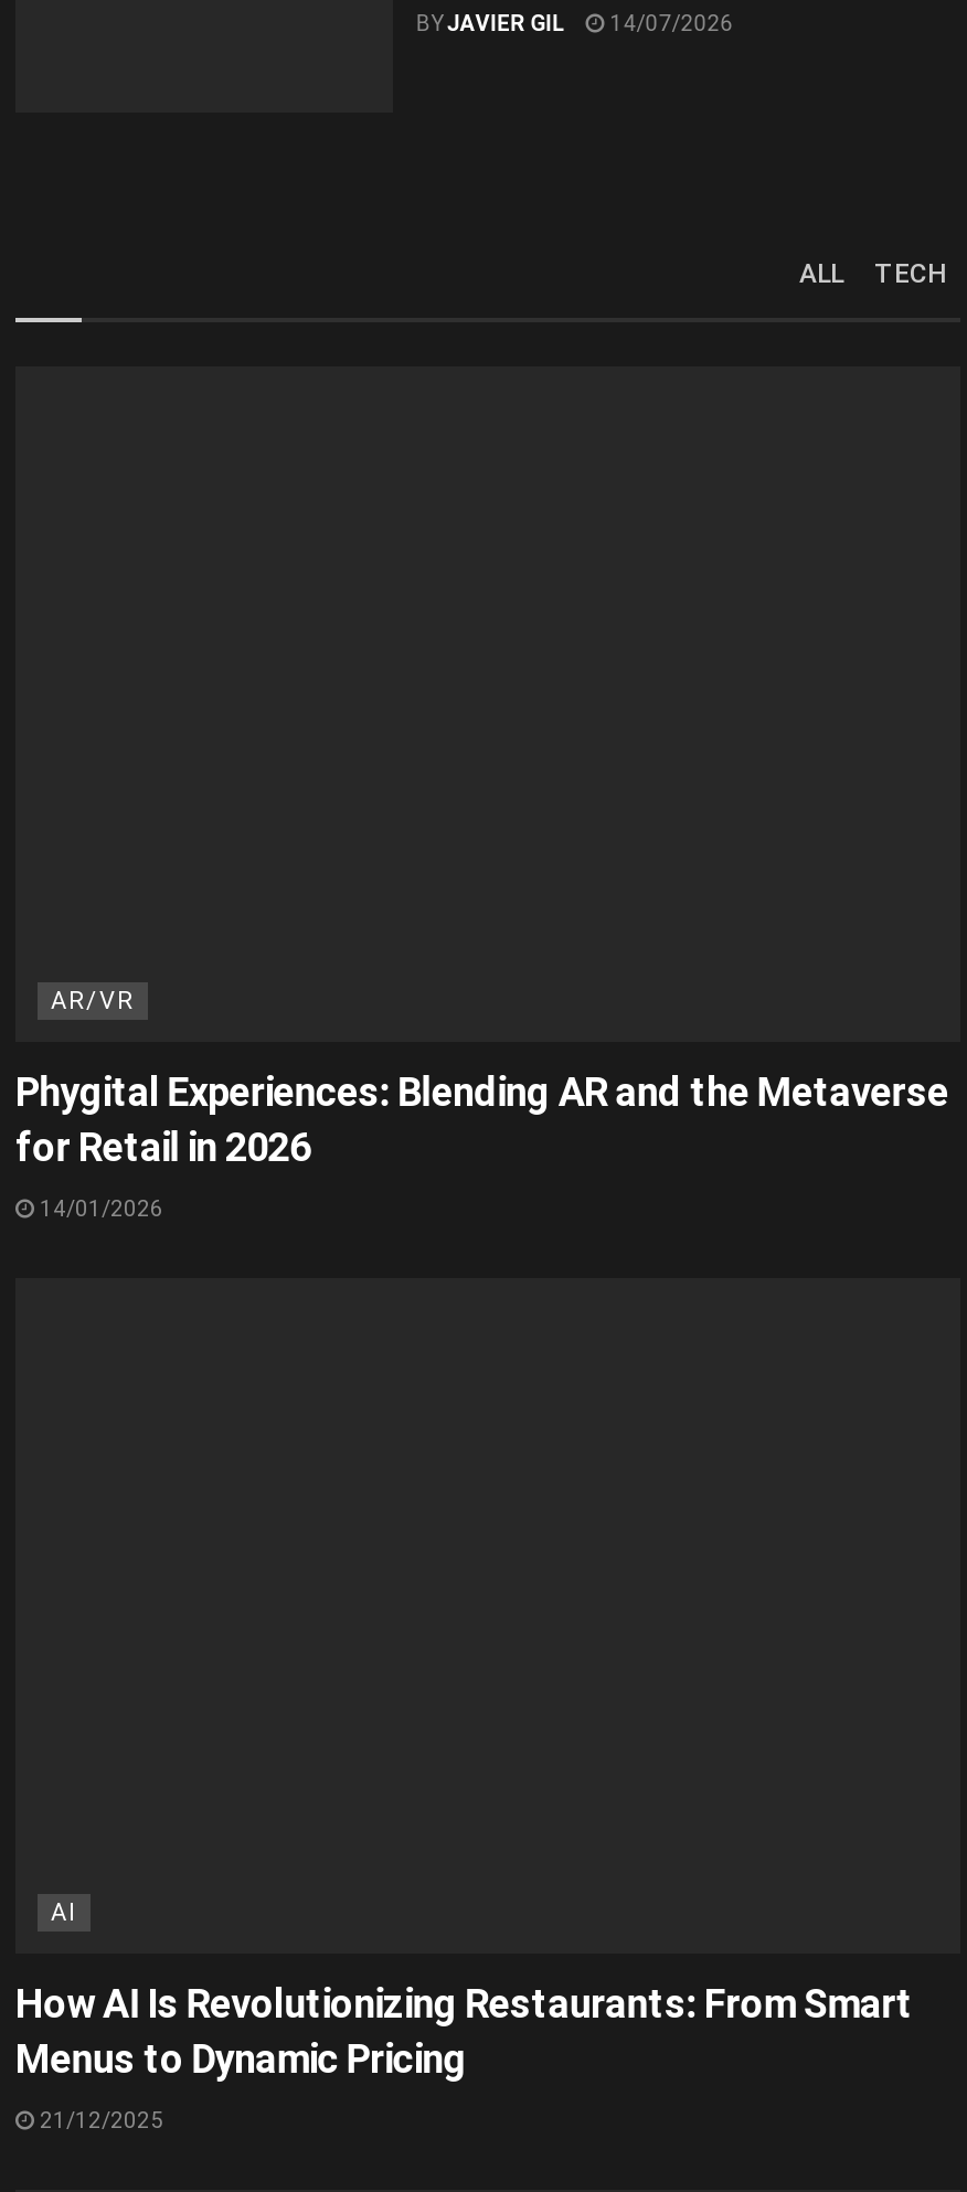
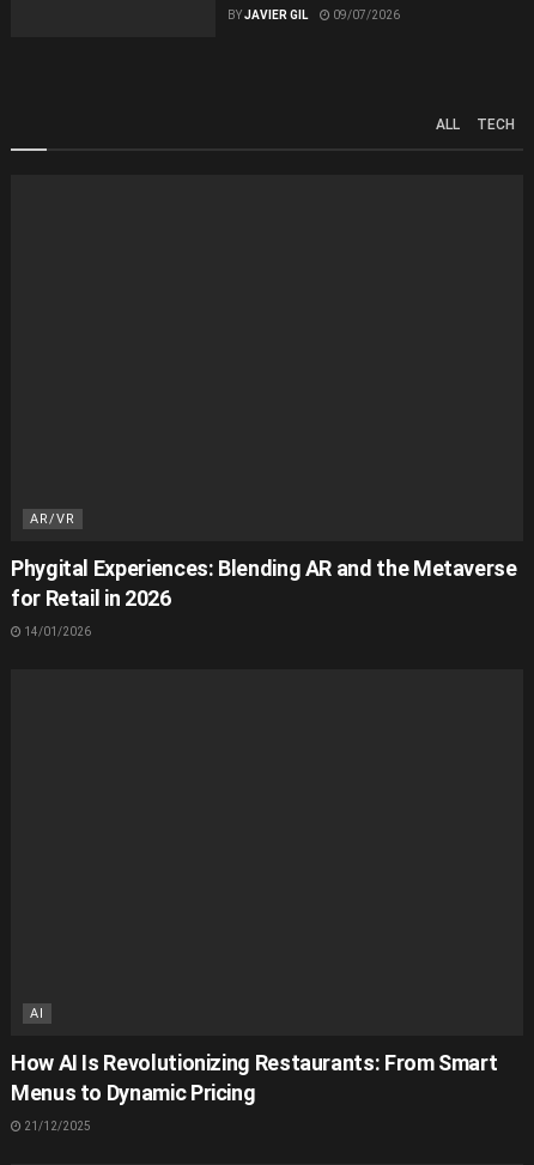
[416,11,733,35] BY JAVIER GIL 14/07/2026 -> [228,8,400,21] BY JAVIER GIL 09/07/2026

